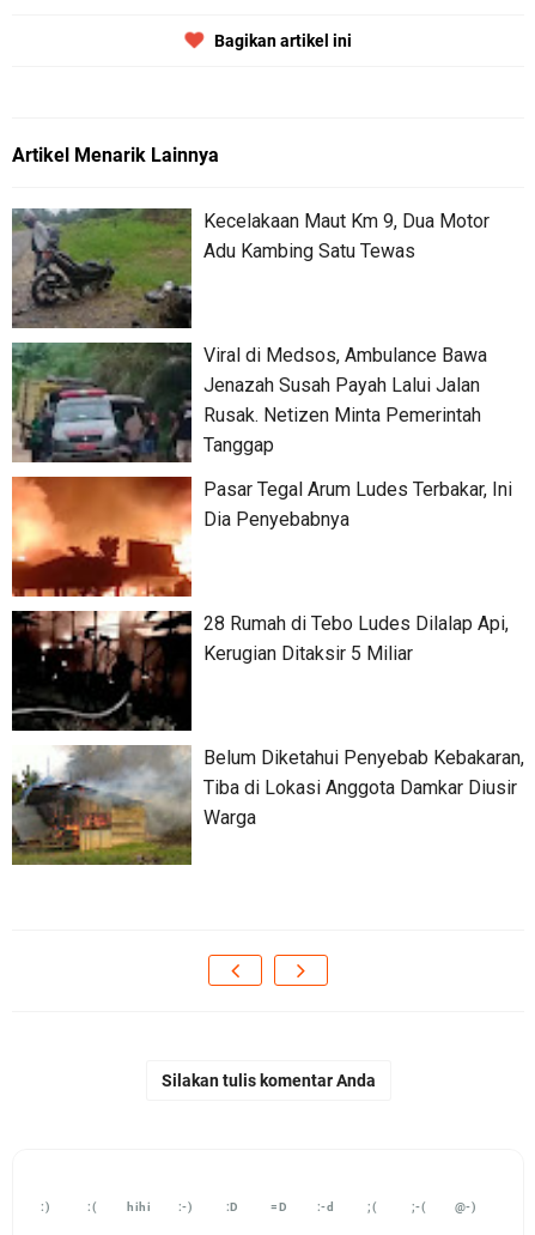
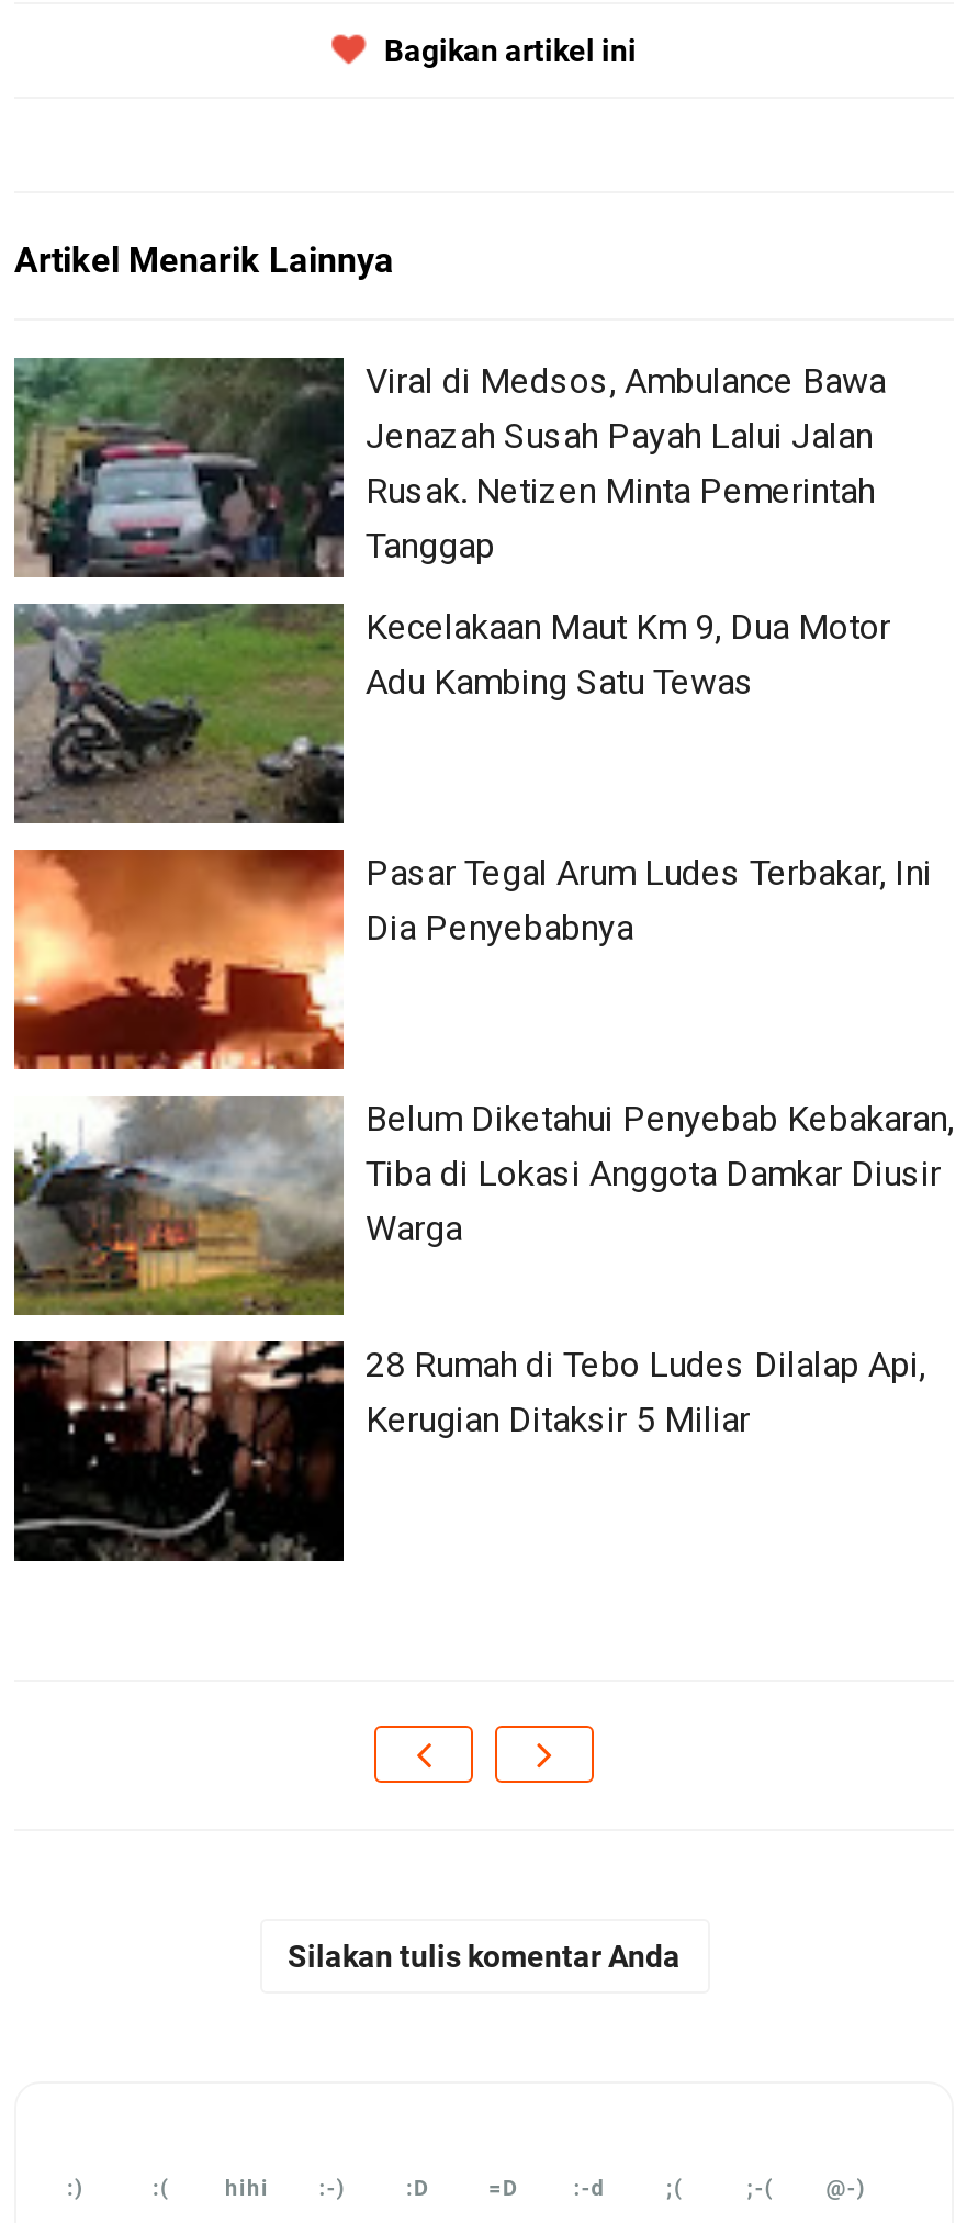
moved [12,208,490,328] -> [14,604,890,823]: [image] | Kecelakaan Maut Km 9, Dua Motor | Adu Kambing Satu Tewas
moved [10,340,487,464] -> [10,353,886,580]: [image] | Viral di Medsos, Ambulance Bawa | Jenazah Susah Payah Lalui Jalan | Rusak. Netizen Minta Pemerintah | Tanggap
moved [11,610,509,732] -> [12,1339,925,1563]: [image] | 28 Rumah di Tebo Ludes Dilalap Api, | Kerugian Ditaksir 5 Miliar
moved [10,743,524,866] -> [10,1091,954,1317]: [image] | Belum Diketahui Penyebab Kebakaran, | Tiba di Lokasi Anggota Damkar Diusir | Warga

